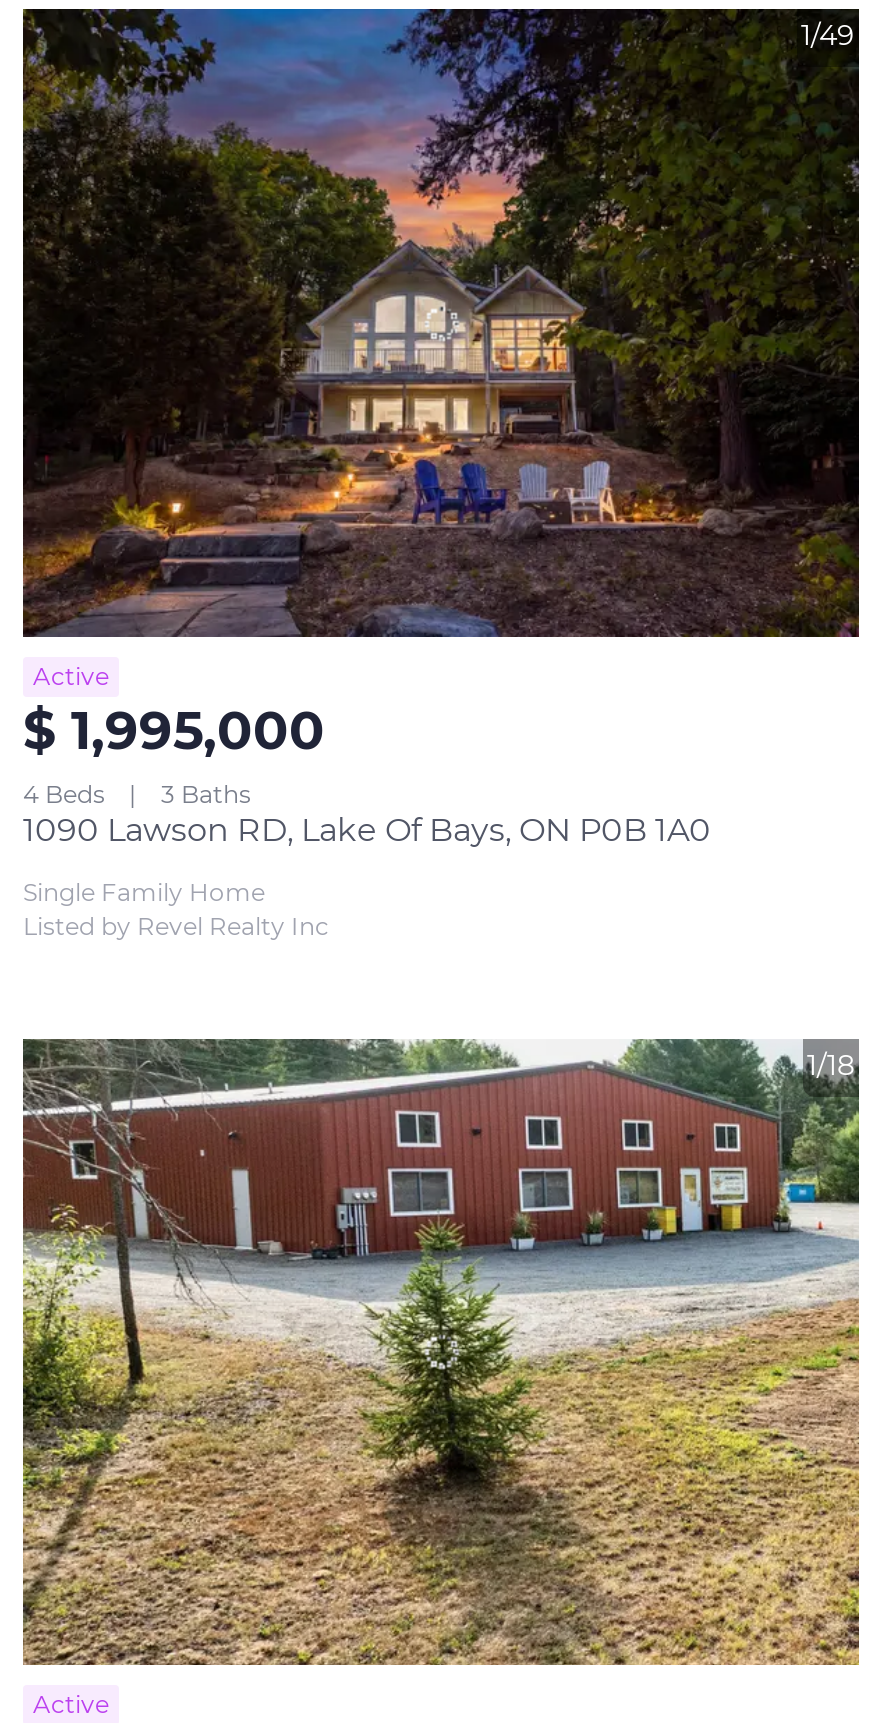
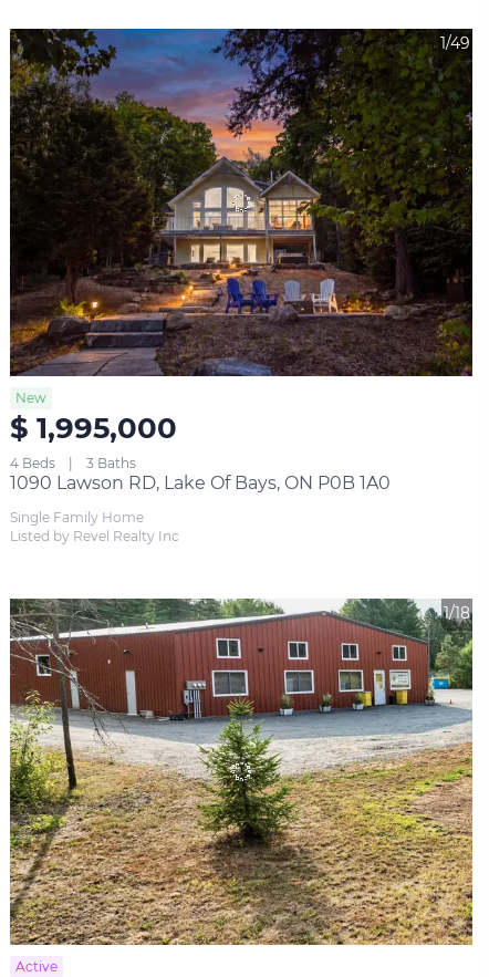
[33,660,109,690] Active -> [15,389,46,406] New

